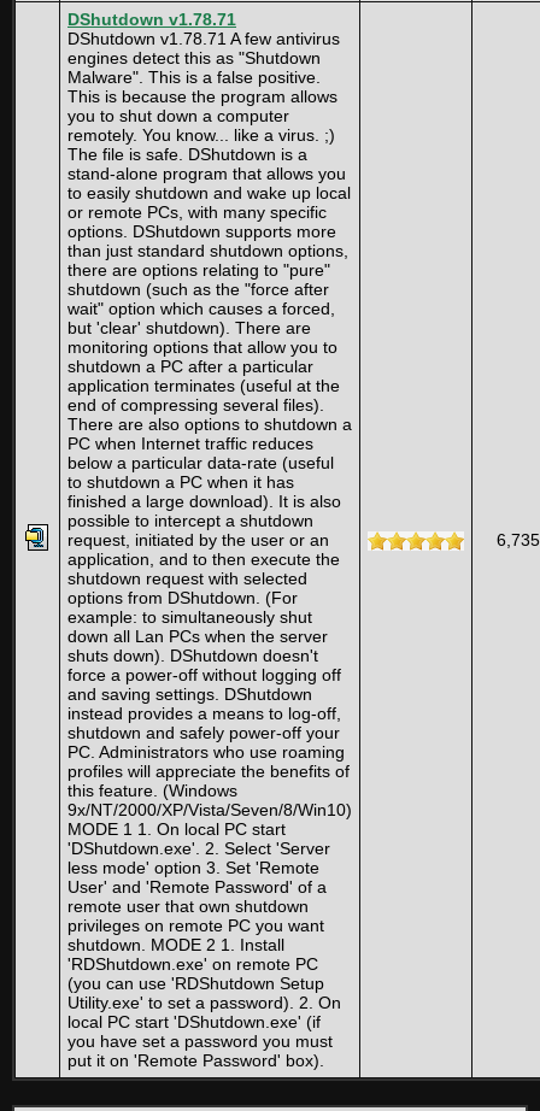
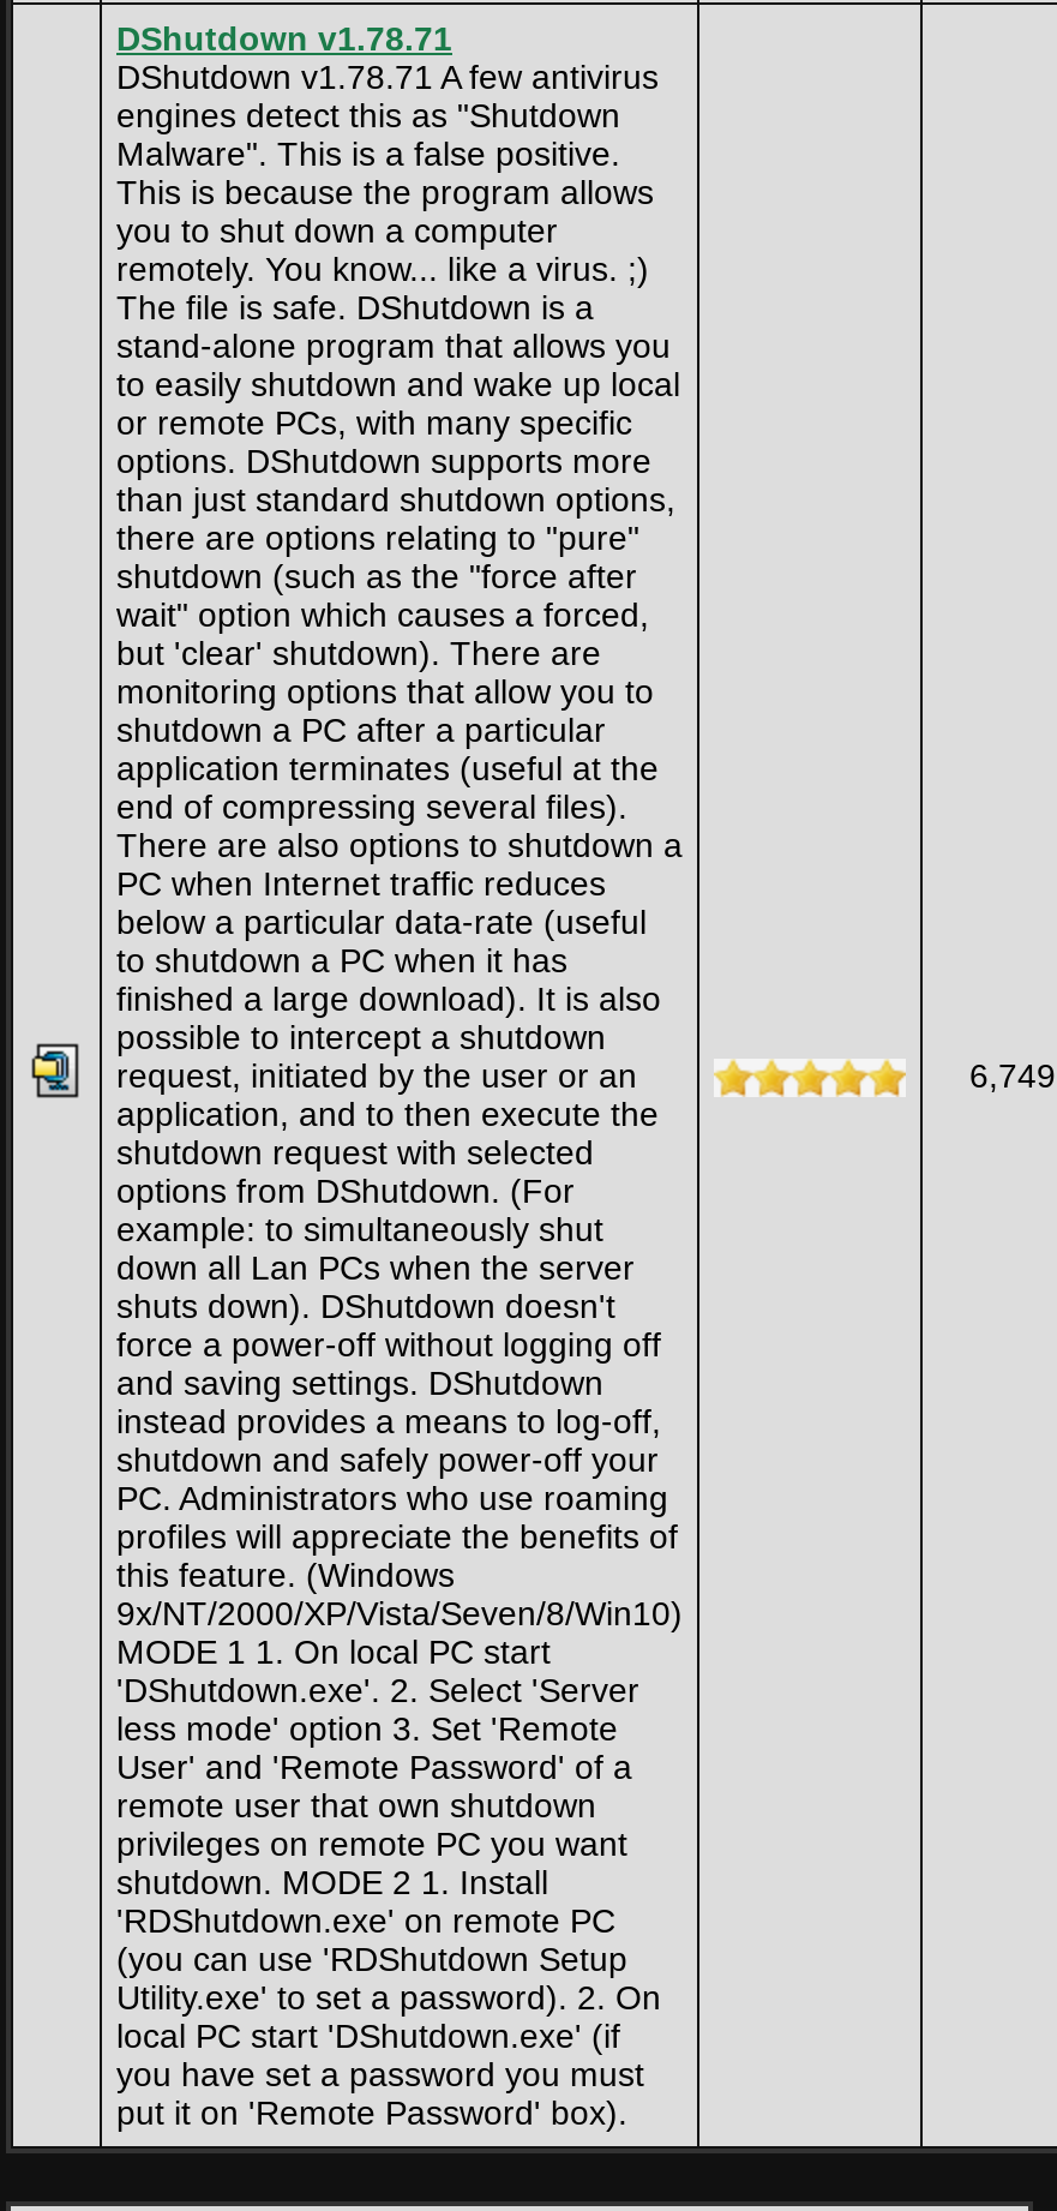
[496,531,539,550] 6,735 -> [969,1057,1056,1095] 6,749

